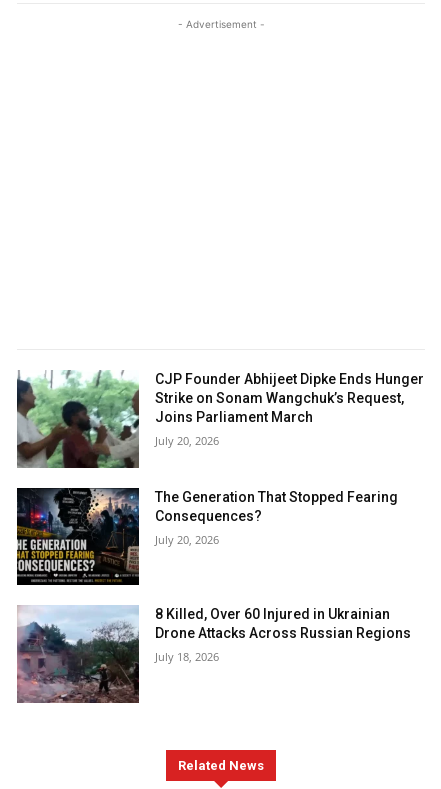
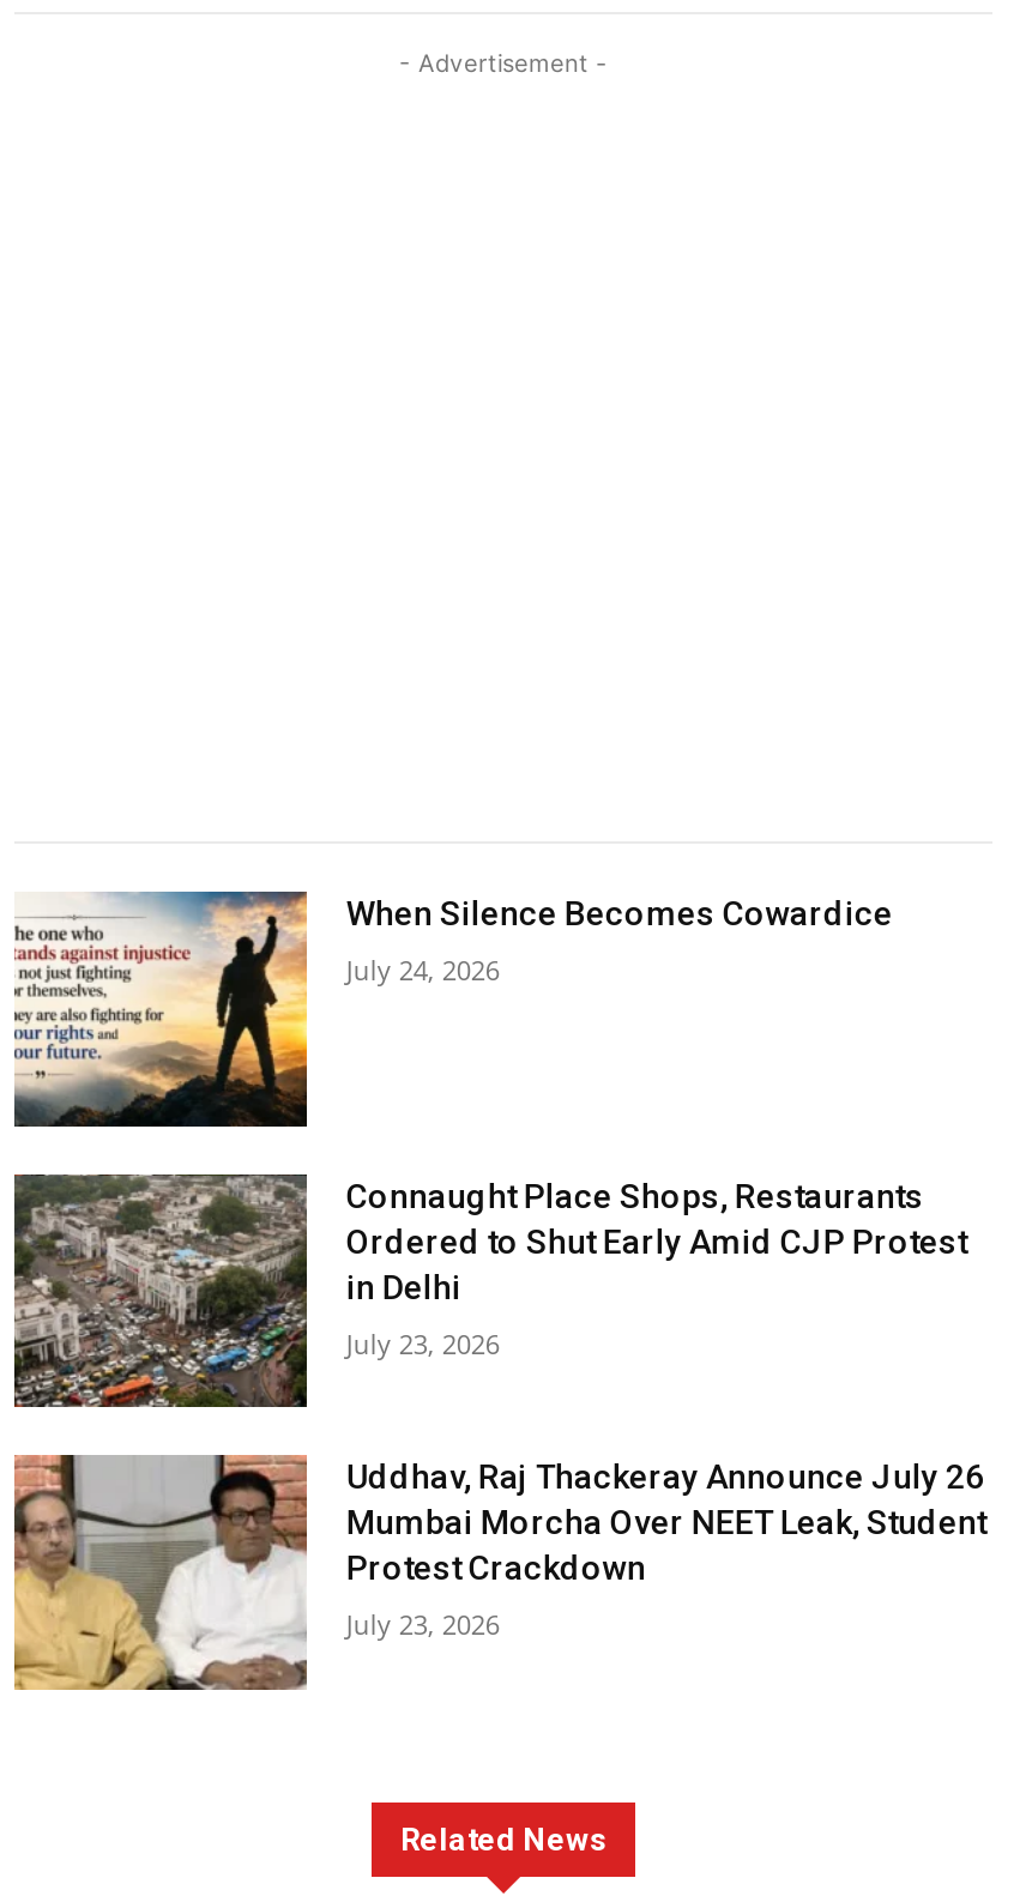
[16,370,424,469] [image] | CJP Founder Abhijeet Dipke Ends Hunger | Strike on Sonam Wangchuk’s Request, | Joins Parliament March -> [14,889,893,1129] [image] | When Silence Becomes Cowardice
[155,433,219,448] July 20, 2026 -> [346,951,500,987] July 24, 2026
[16,487,398,586] [image] | The Generation That Stopped Fearing | Consequences? -> [12,1172,967,1409] [image] | Connaught Place Shops, Restaurants | Ordered to Shut Early Amid CJP Protest | in Delhi
[155,531,219,546] July 20, 2026 -> [346,1324,500,1360] July 23, 2026
[16,605,411,703] [image] | 8 Killed, Over 60 Injured in Ukrainian | Drone Attacks Across Russian Regions -> [12,1453,986,1692] [image] | Uddhav, Raj Thackeray Announce July 26 | Mumbai Morcha Over NEET Leak, Student | Protest Crackdown
[155,649,219,664] July 18, 2026 -> [346,1607,500,1643] July 23, 2026

